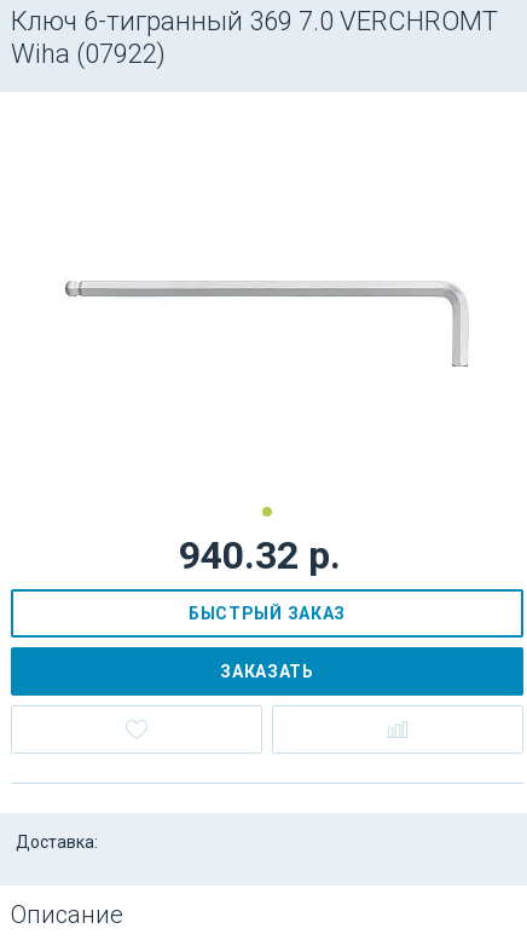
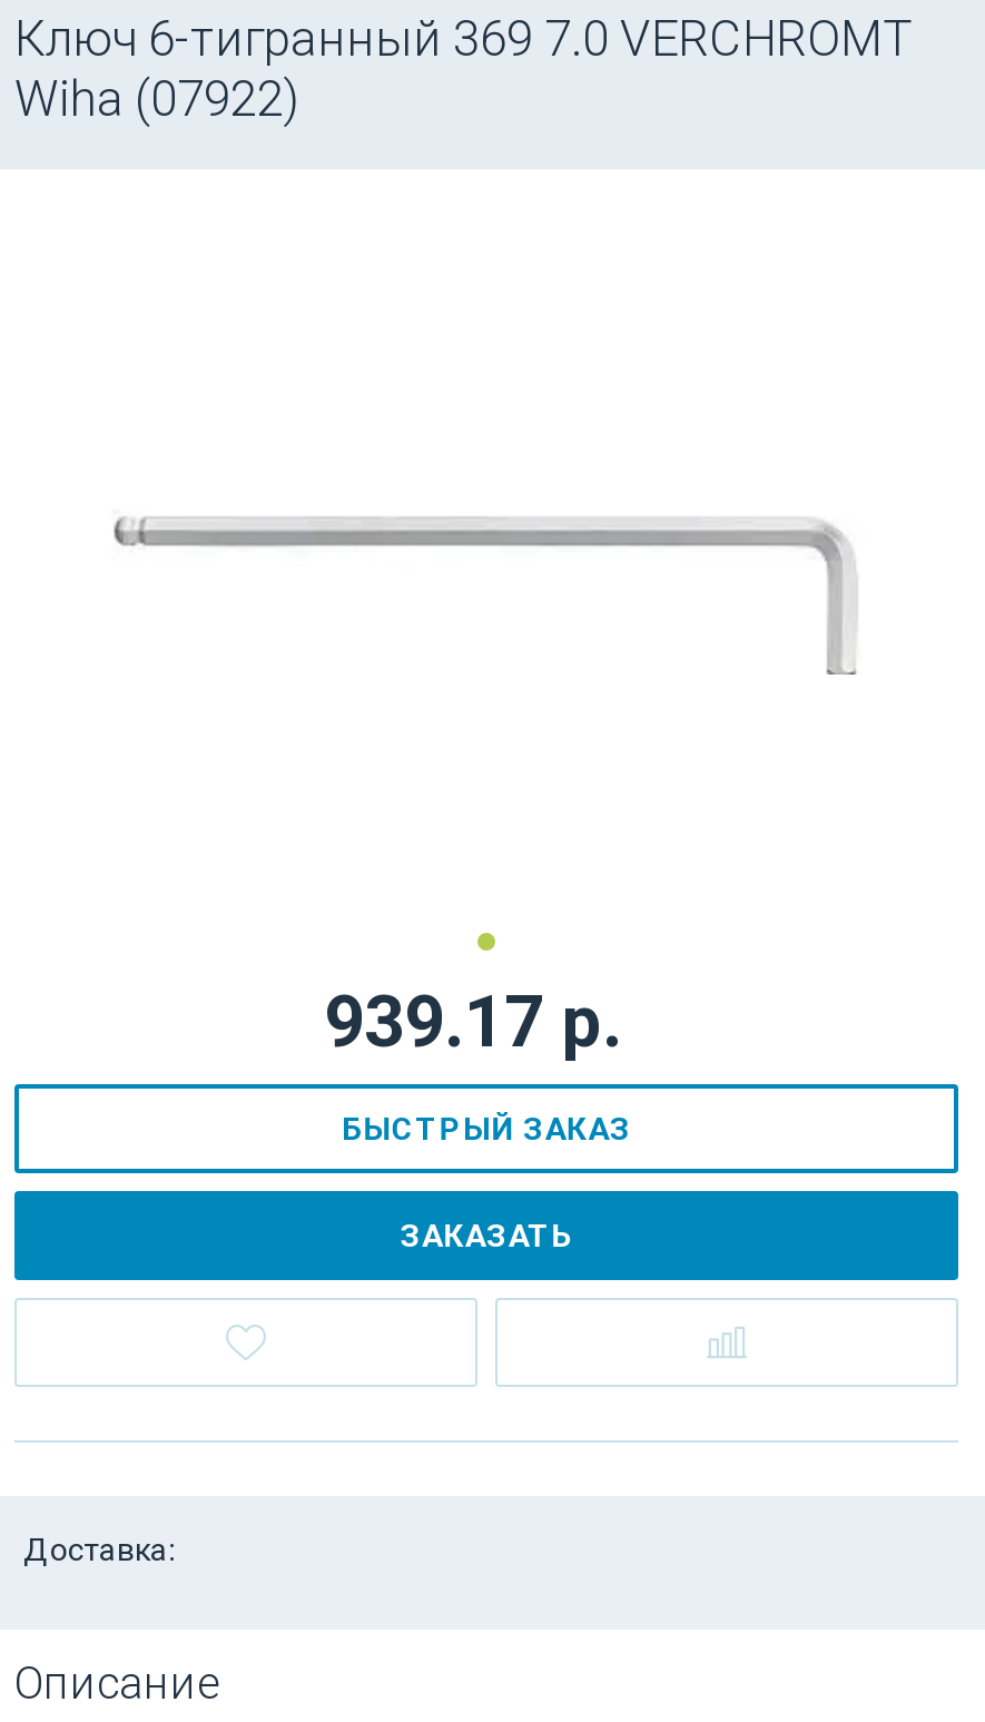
[179,532,341,578] 940.32 р. -> [324,979,622,1063] 939.17 р.

